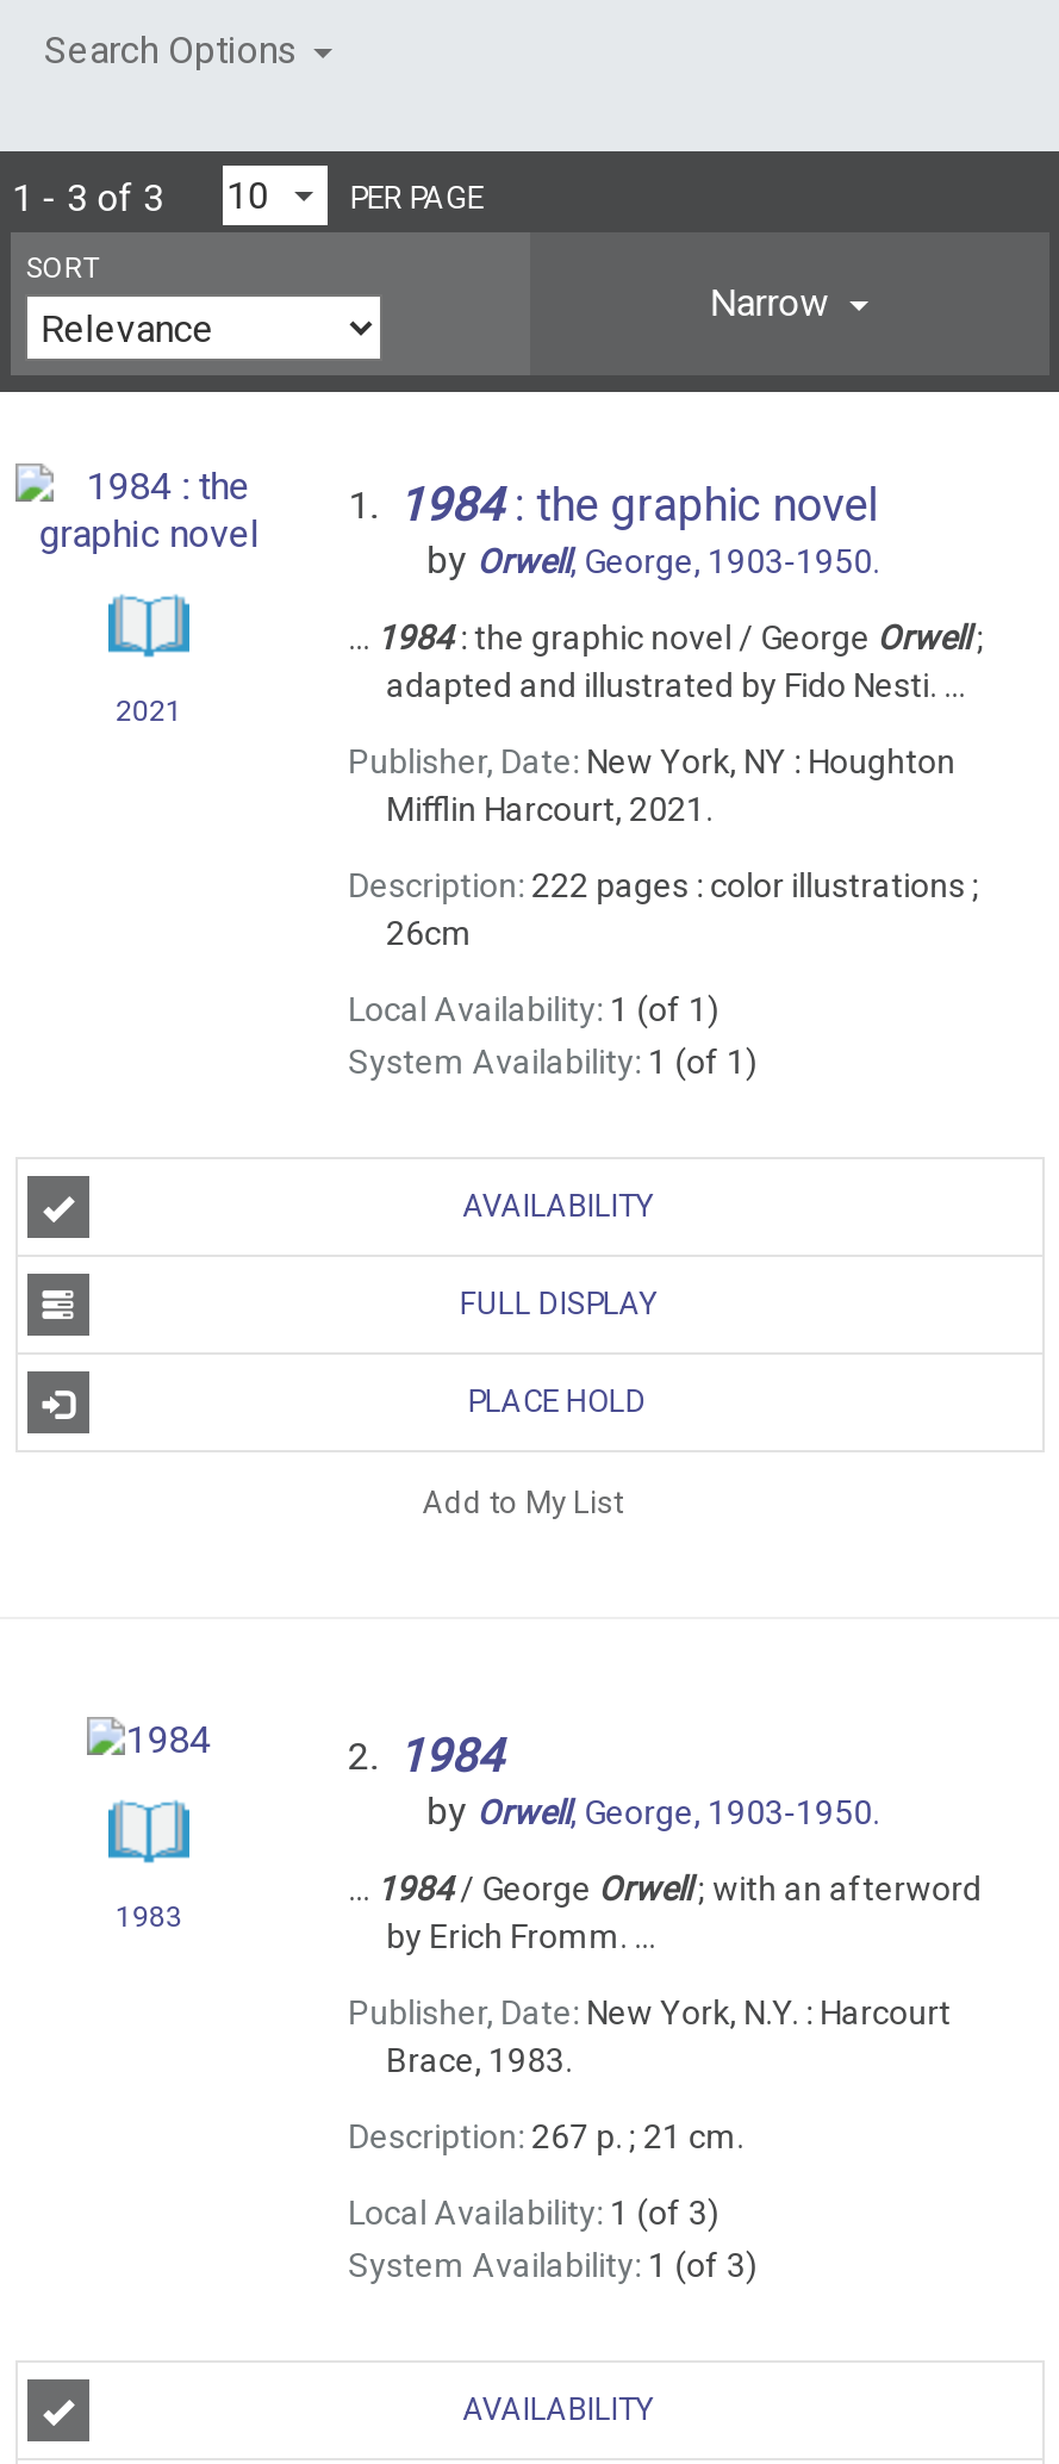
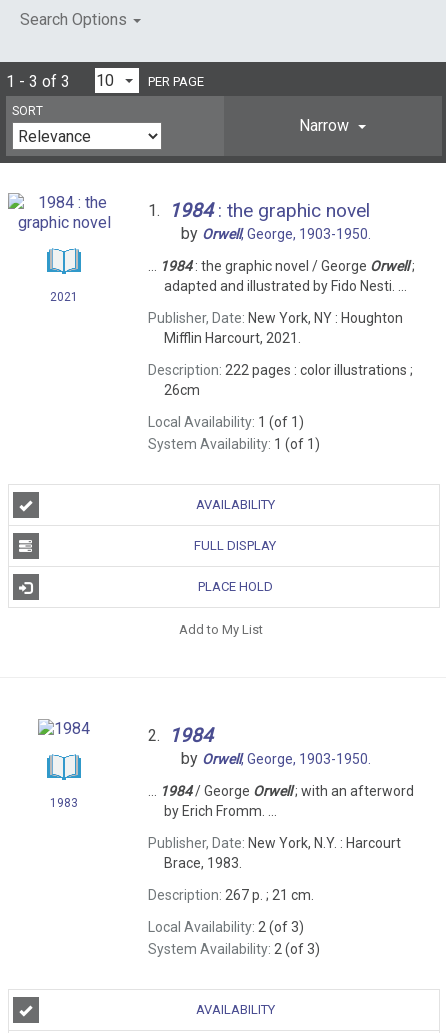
[348,2194,720,2232] Local Availability: 1 (of 3) -> [148,919,304,935] Local Availability: 2 (of 3)
[348,2246,758,2284] System Availability: 1 (of 3) -> [148,941,320,957] System Availability: 2 (of 3)

